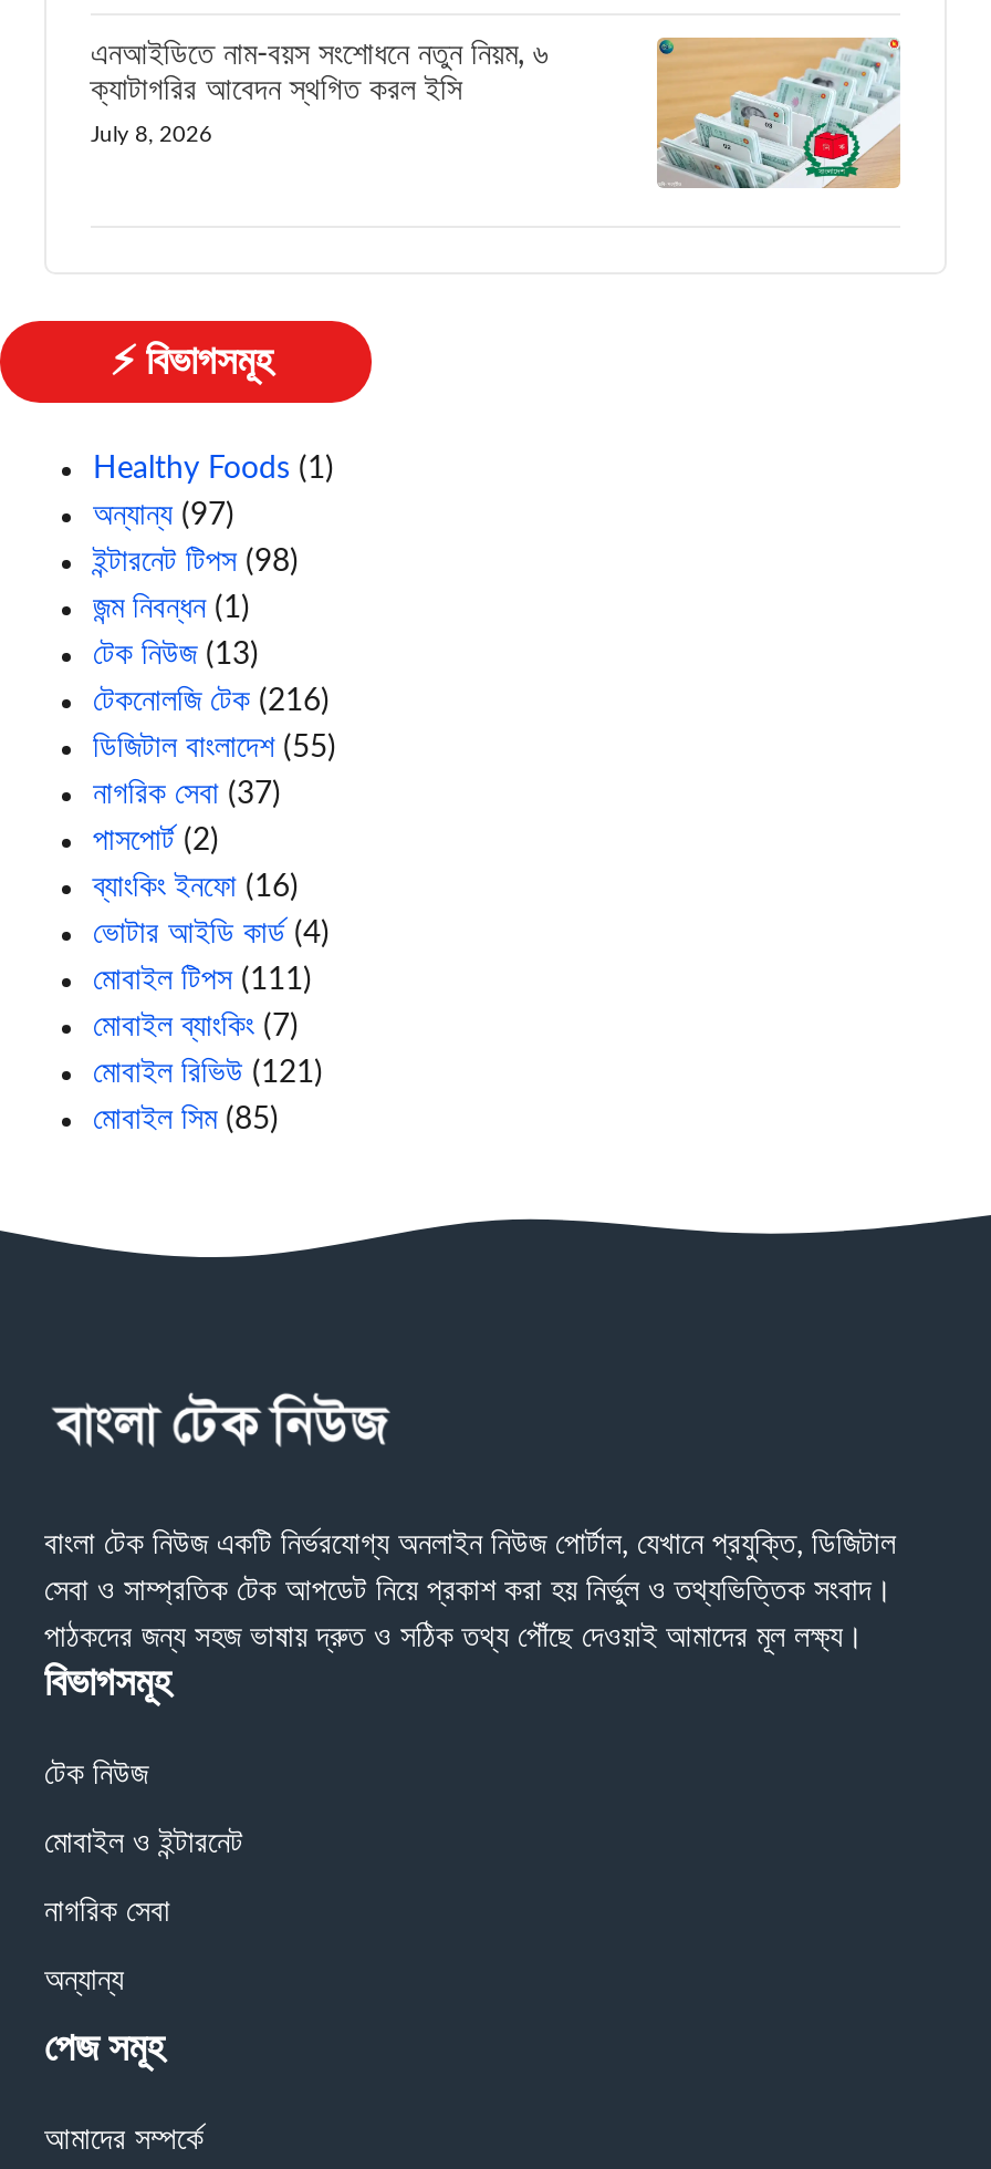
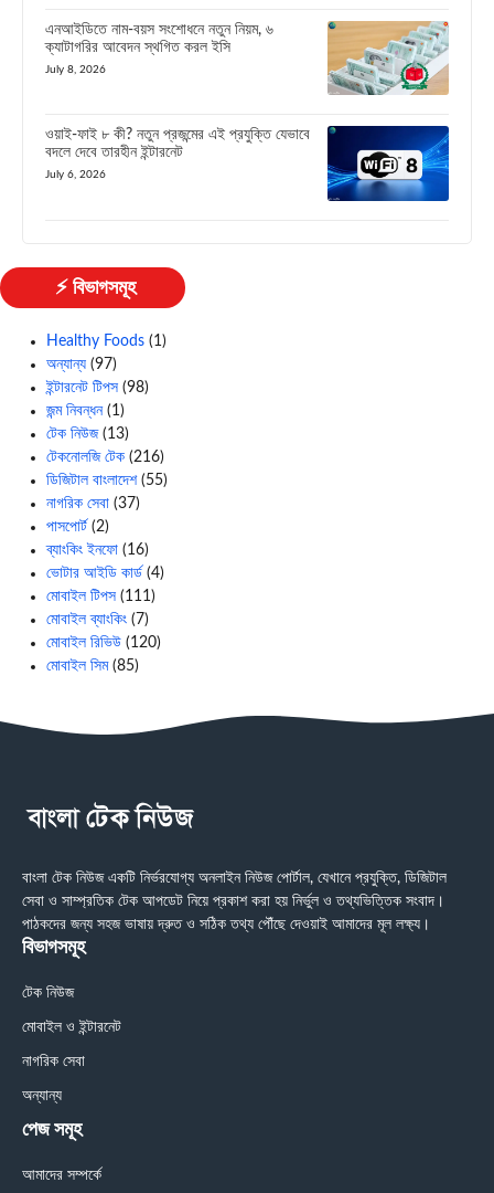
none -> [45,125,450,202] [image] | ওয়াই-ফাই ৮ কী? নতুন প্রজন্মের এই প্রযুক্তি যেভাবে | বদলে দেবে তারহীন ইন্টারনেট | July 6, 2026
[93,1058,323,1089] মোবাইল রিভিউ (121) -> [46,635,161,651] মোবাইল রিভিউ (120)

